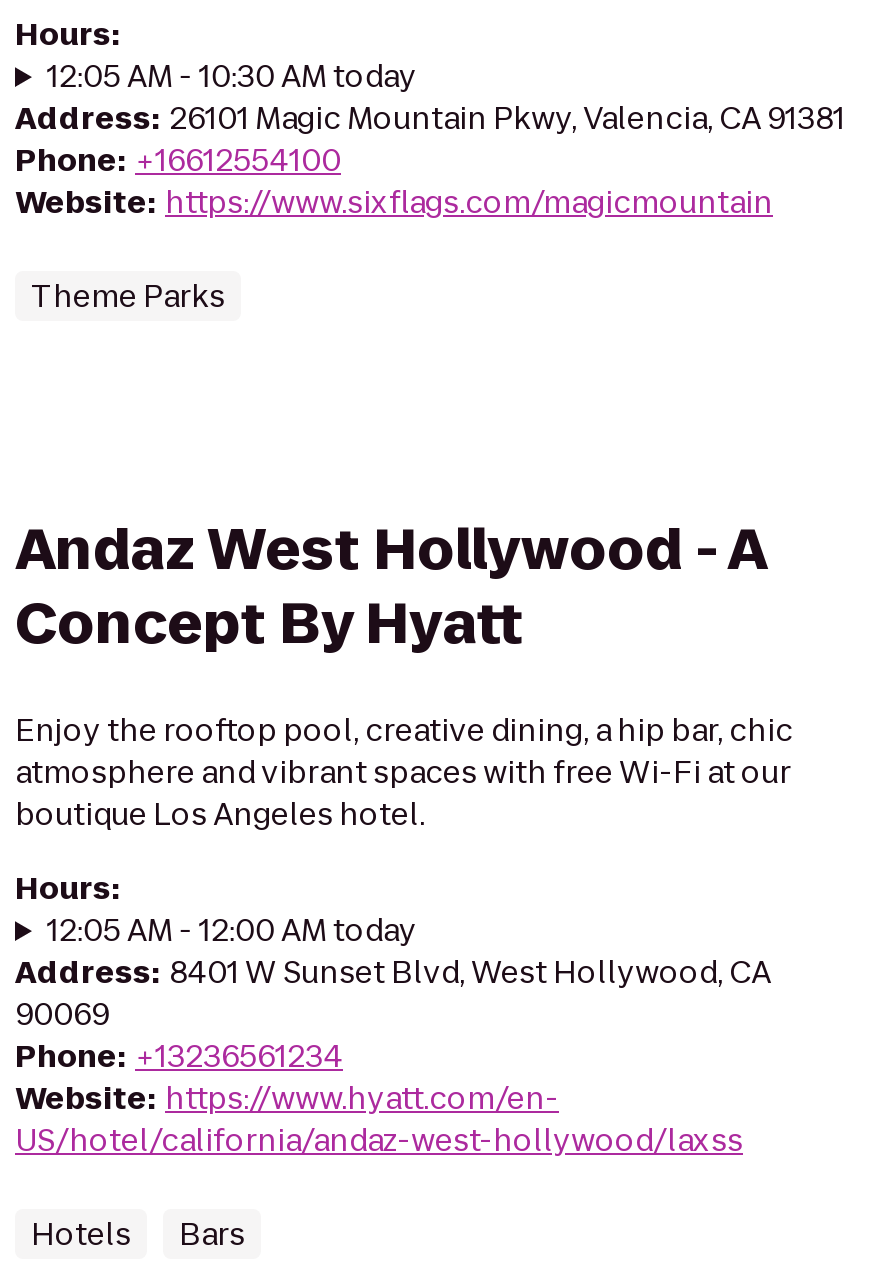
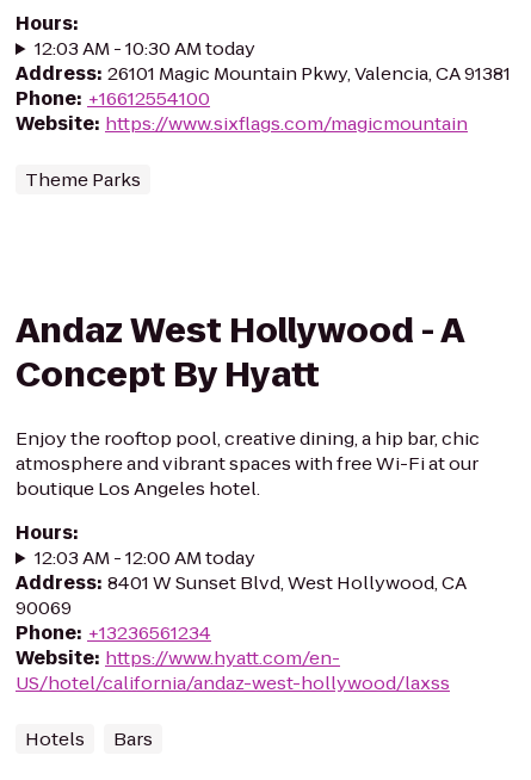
[47,55,417,97] 12:05 AM - 10:30 AM today -> [34,36,255,61] 12:03 AM - 10:30 AM today
[47,909,417,951] 12:05 AM - 12:00 AM today -> [34,545,255,570] 12:03 AM - 12:00 AM today

